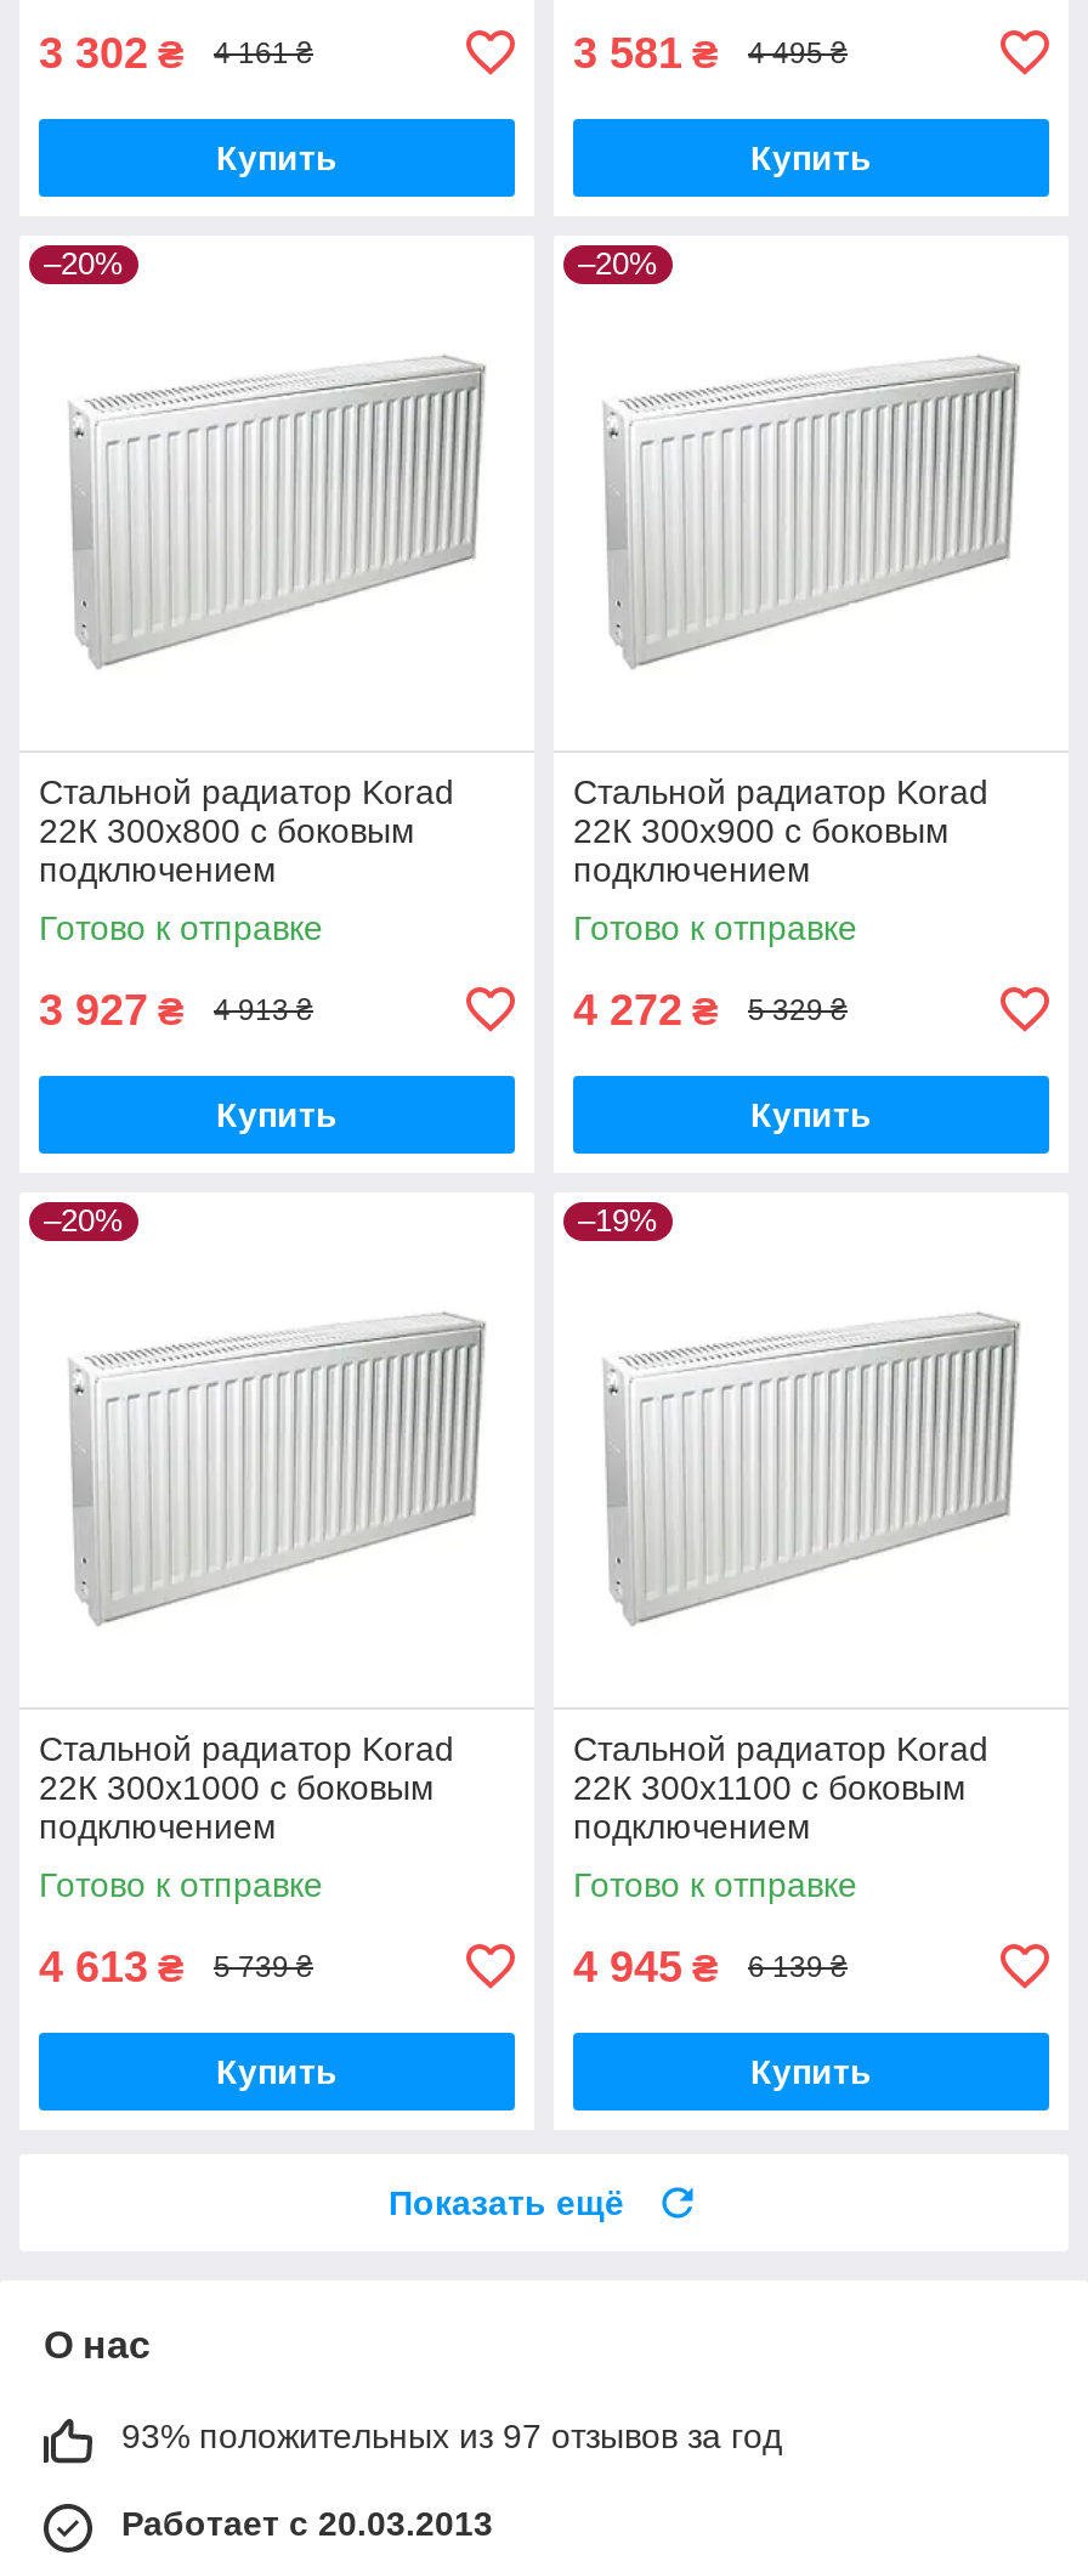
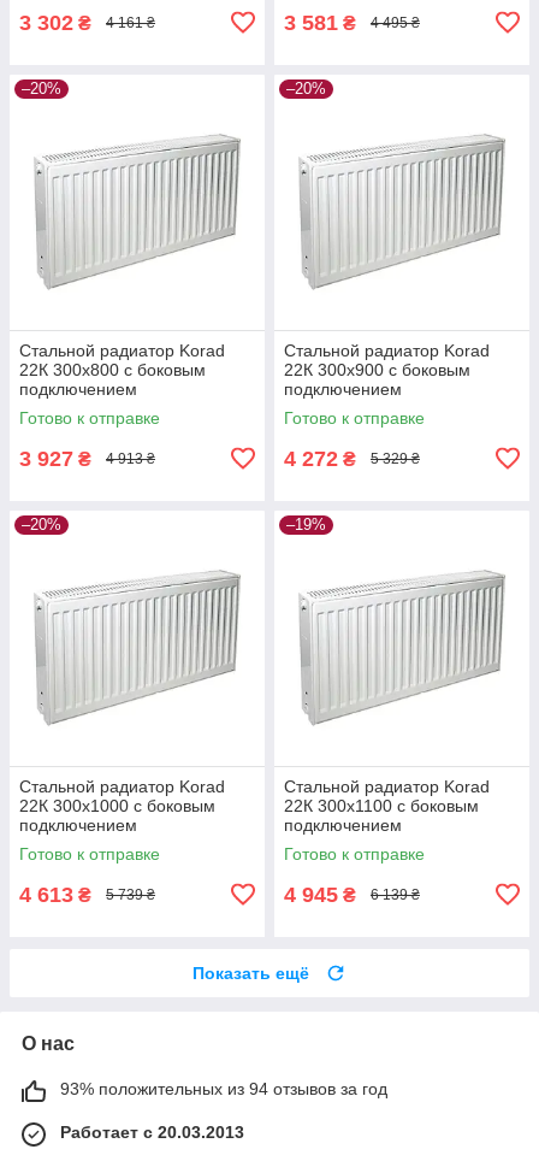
[216,138,338,177] Купить -> none
[750,138,872,177] Купить -> none
[216,1095,338,1134] Купить -> none
[750,1095,872,1134] Купить -> none
[216,2052,338,2091] Купить -> none
[750,2052,872,2091] Купить -> none
[121,2416,782,2455] 93% положительных из 97 отзывов за год -> [60,1079,387,1098] 93% положительных из 94 отзывов за год

